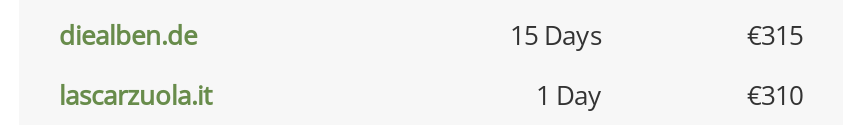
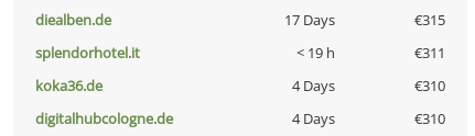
[510,16,602,52] 15 Days -> [284,9,334,29] 17 Days
[59,76,602,112] lascarzuola.it | 1 Day -> [35,42,445,128] splendorhotel.it | < 19 h | €311 | koka36.de | 4 Days | €310 | digitalhubcologne.de | 4 Days

